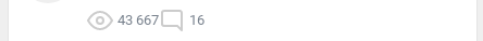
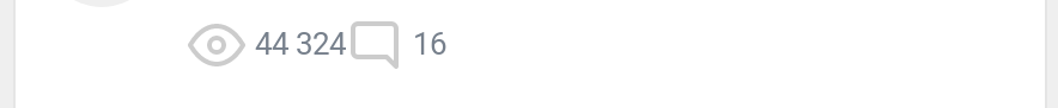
[117,12,205,28] 43 667 16 -> [255,26,446,62] 44 324 16

